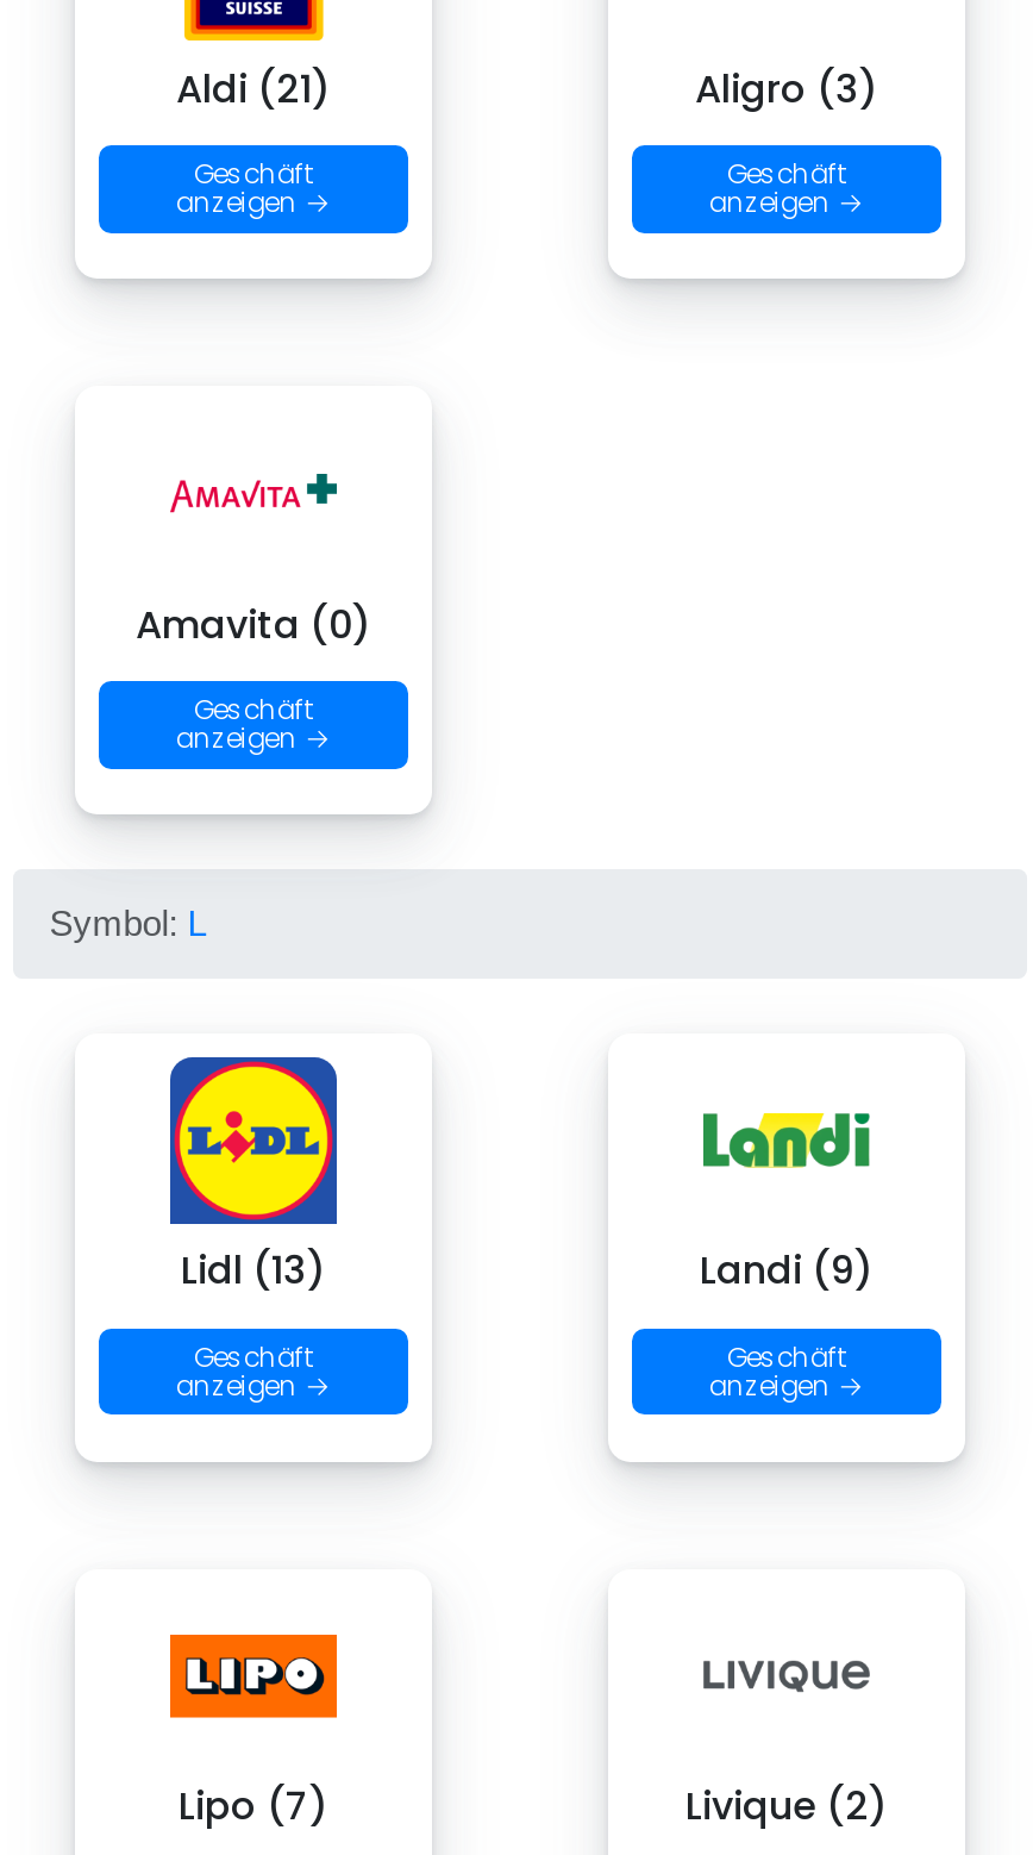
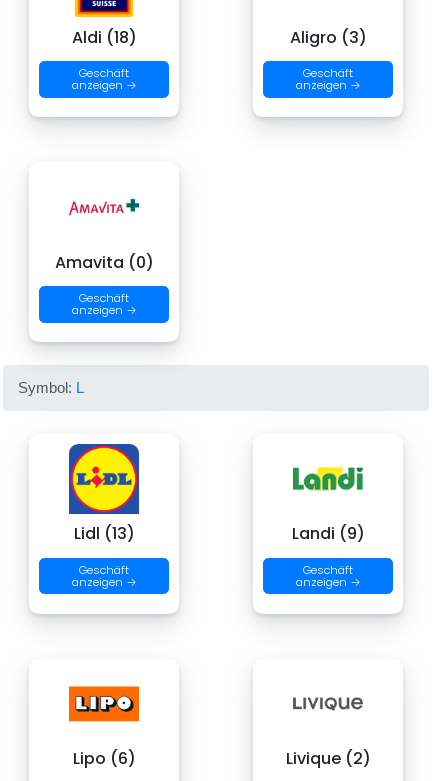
[176,62,331,116] Aldi (21) -> [71,26,136,49] Aldi (18)
[179,1780,328,1835] Lipo (7) -> [72,747,135,770] Lipo (6)

